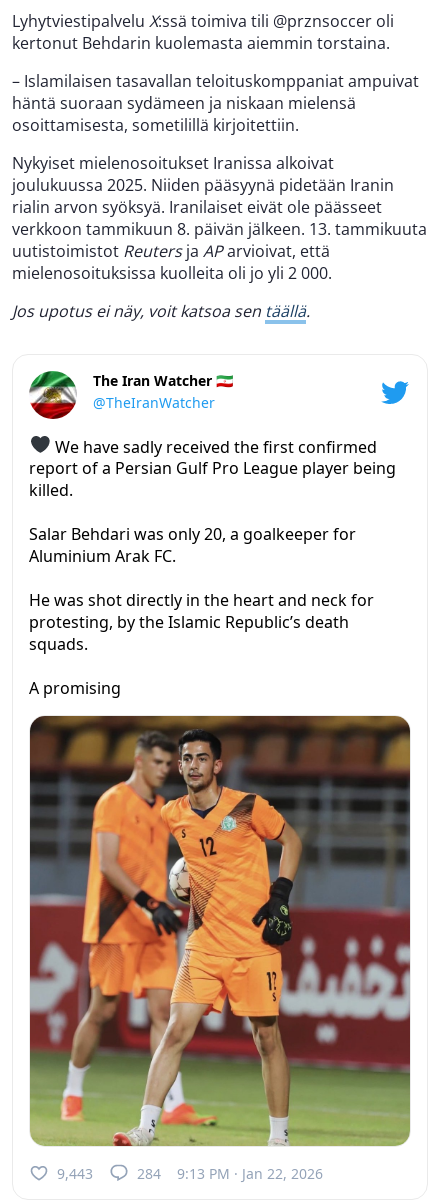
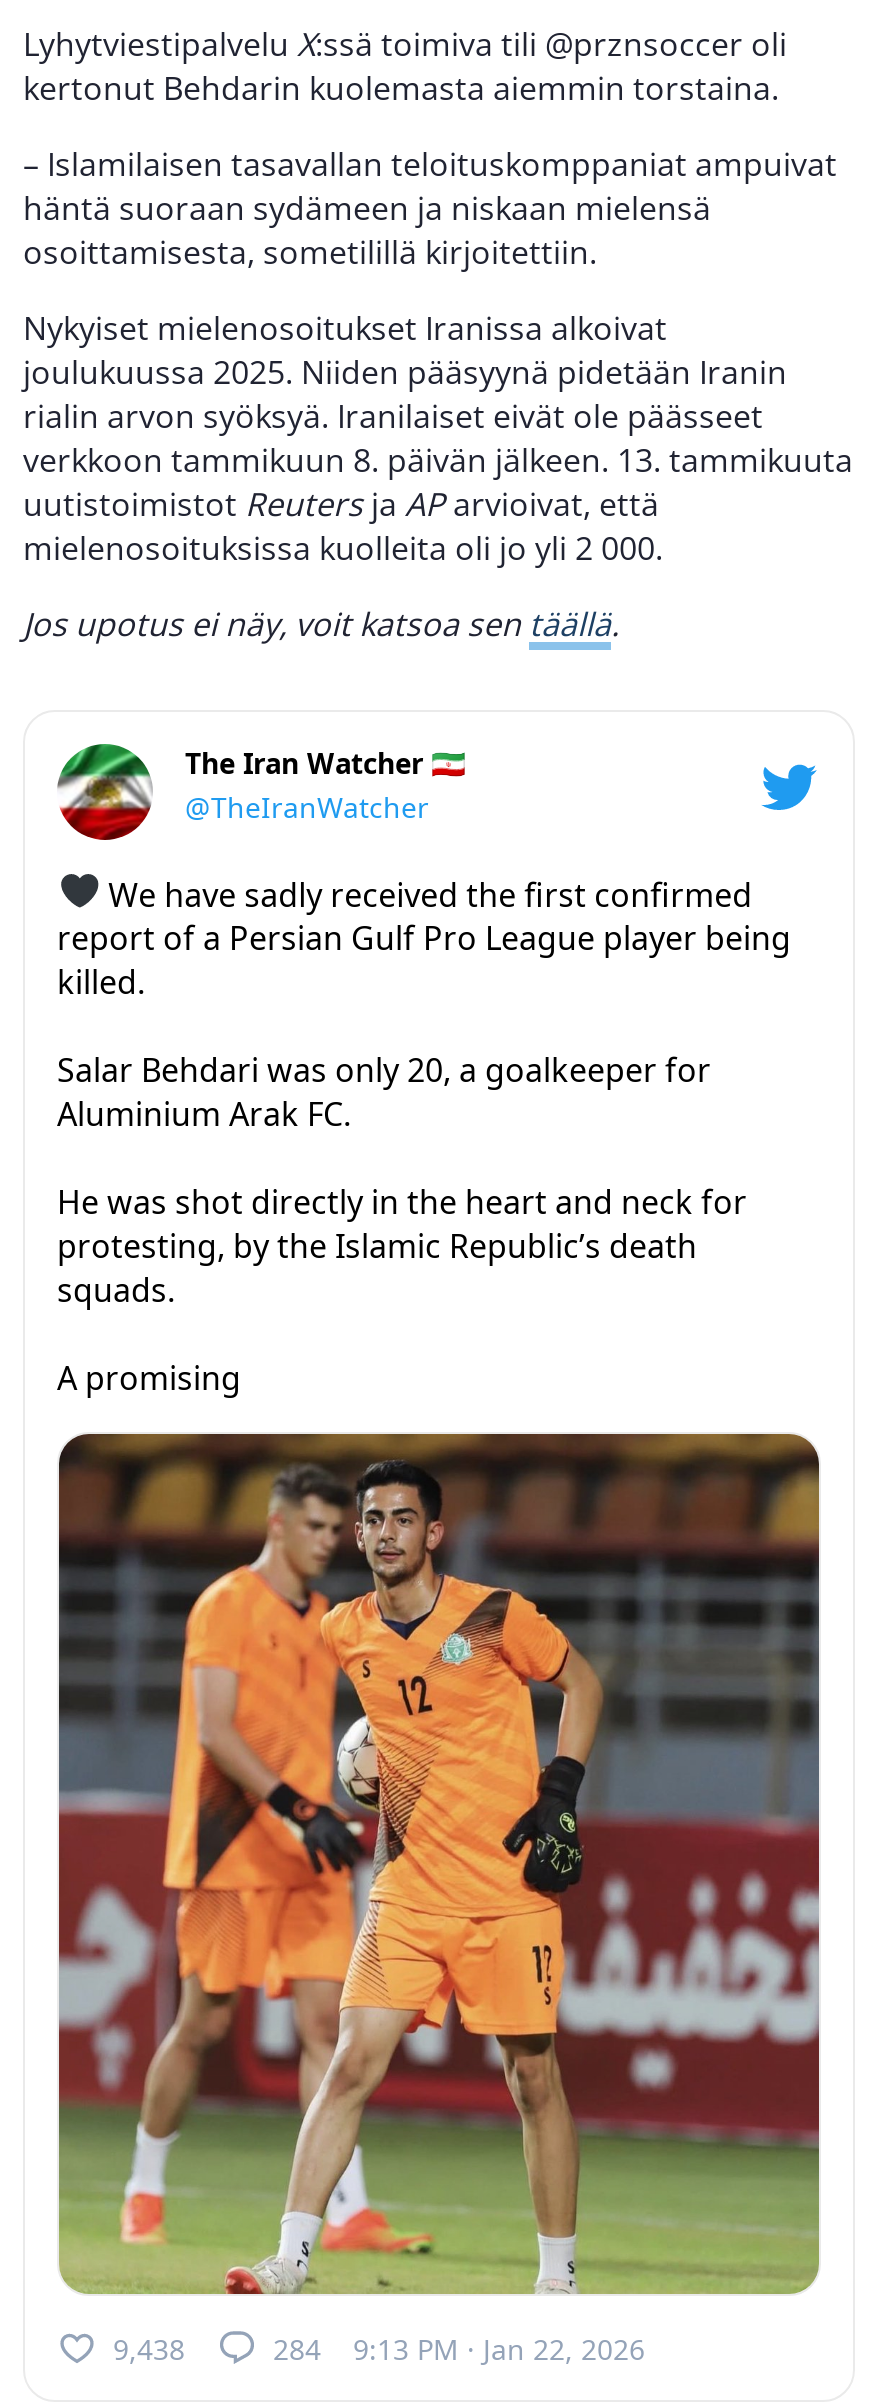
[57,1164,93,1183] 9,443 -> [113,2330,185,2368] 9,438

